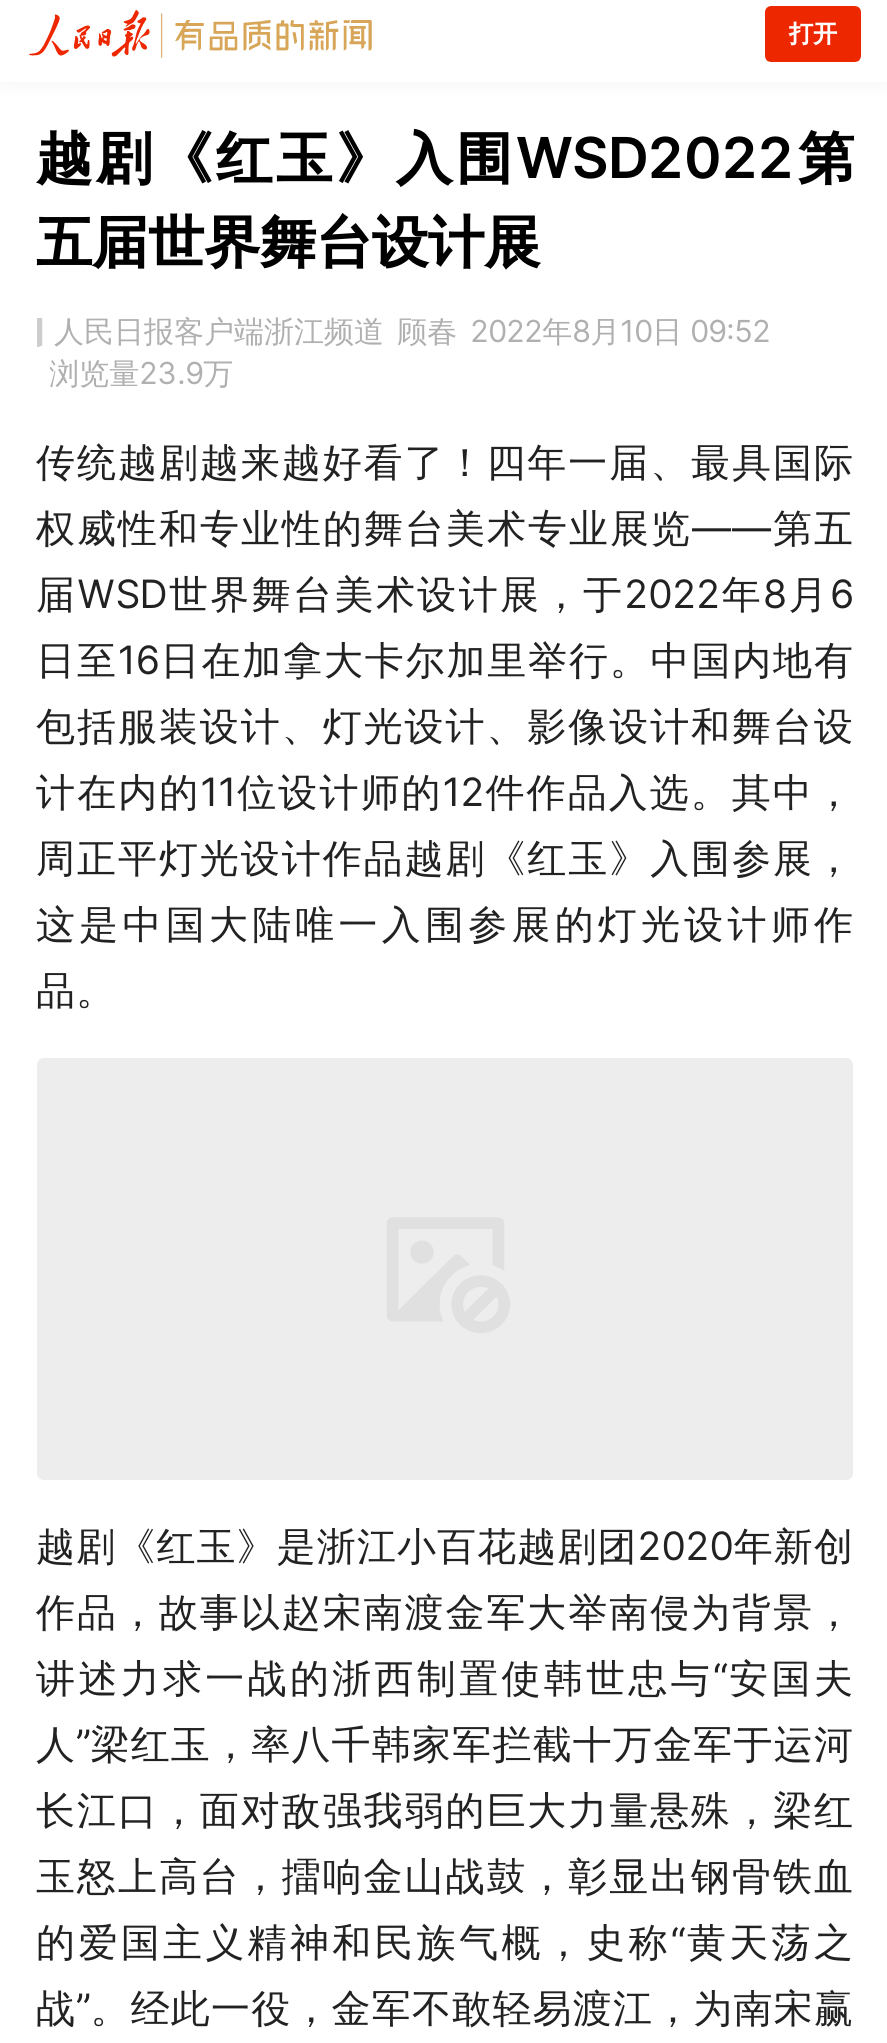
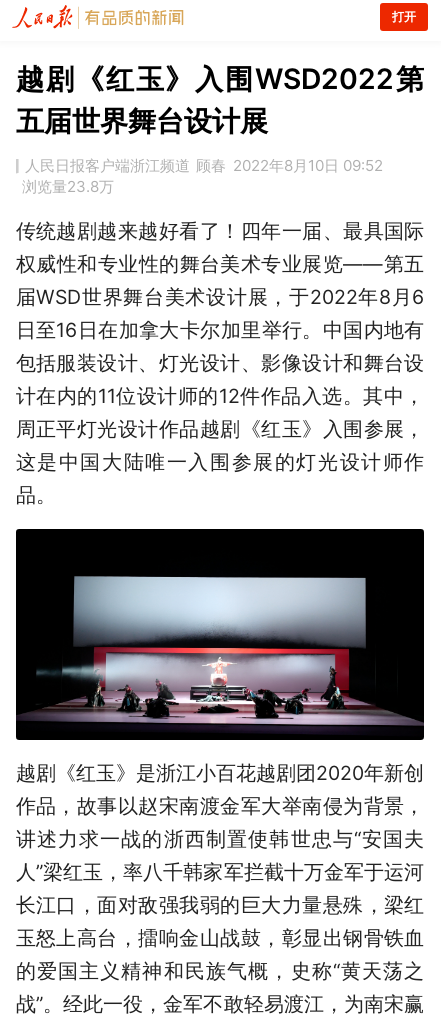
[49,355,233,393] 浏览量23.9万 -> [22,177,114,196] 浏览量23.8万
none -> [15,528,425,741] [image]

